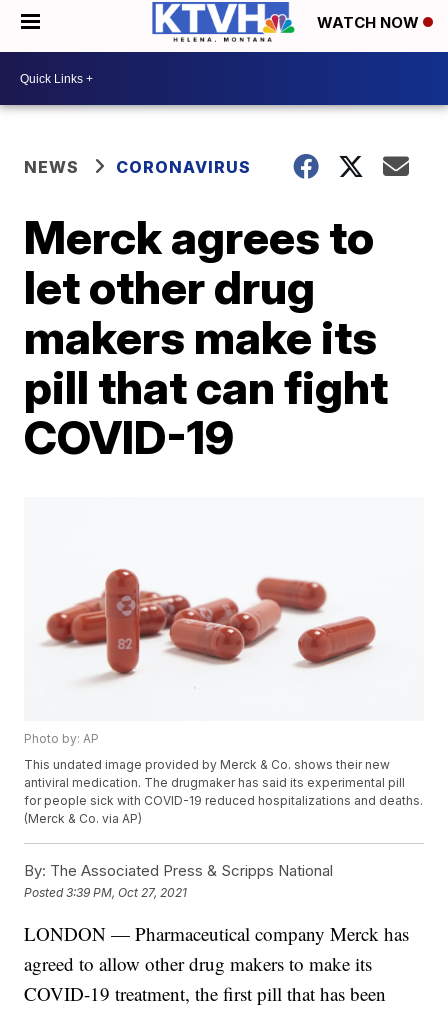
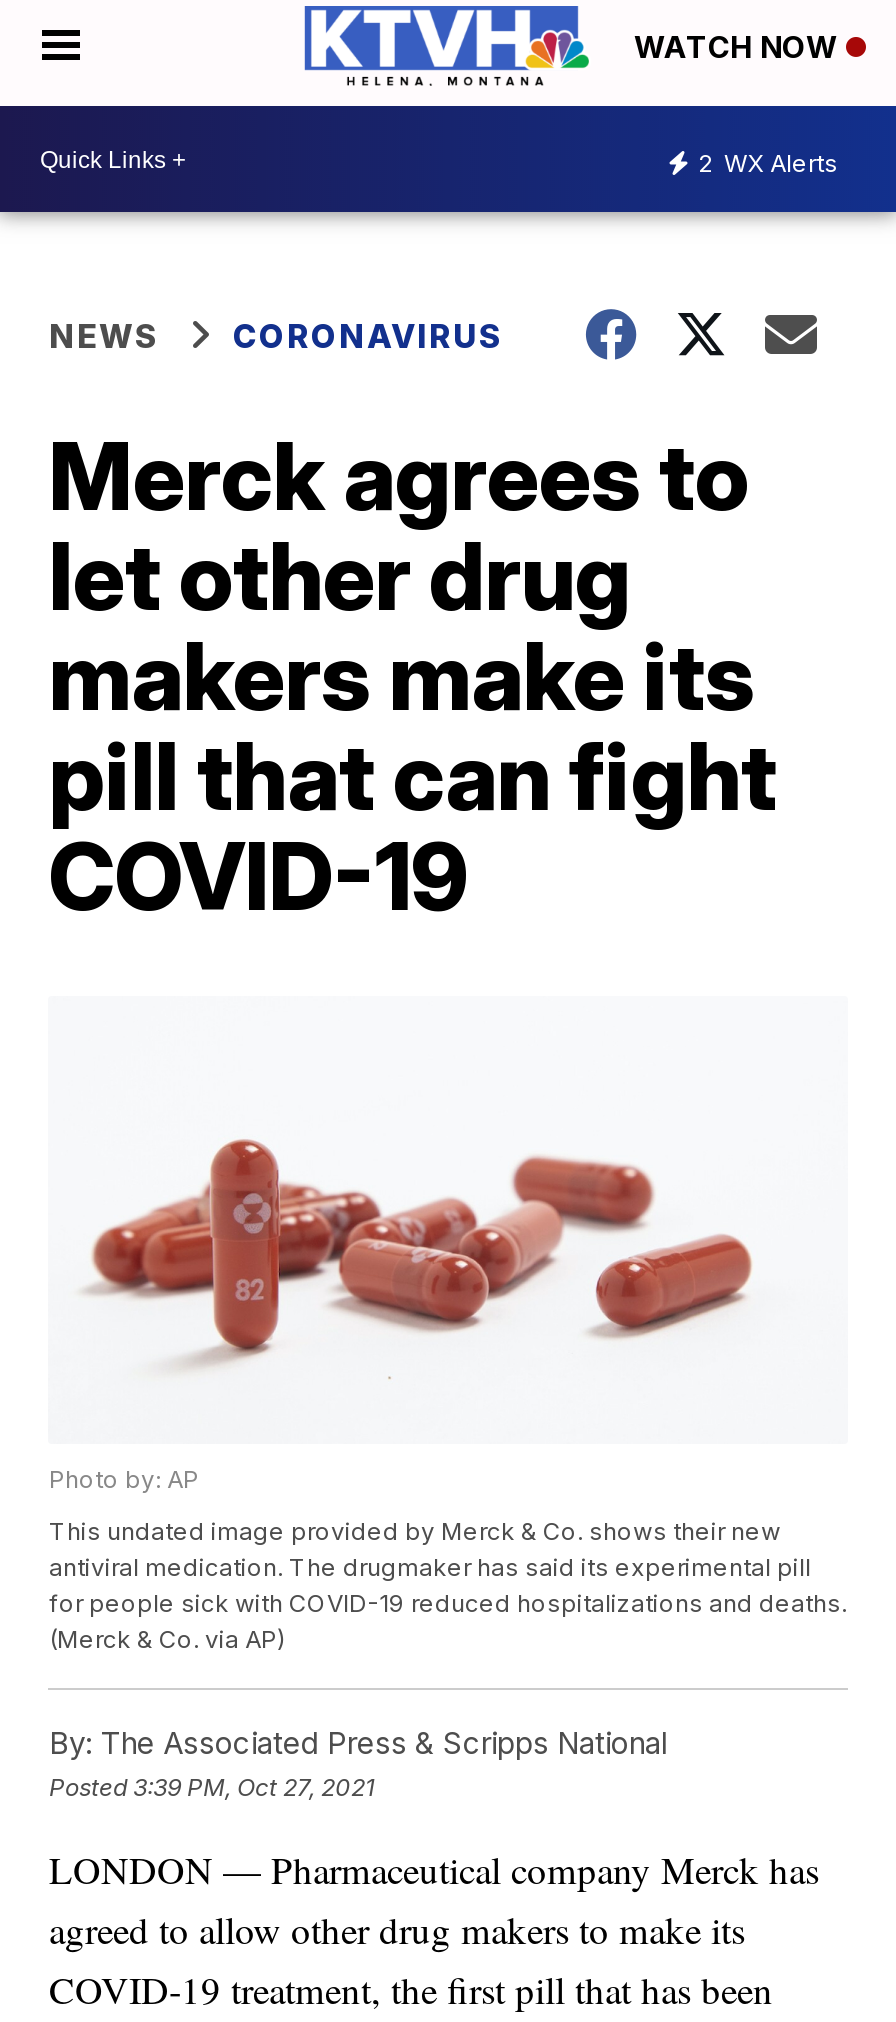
none -> [698,147,838,177] 2 WX Alerts

